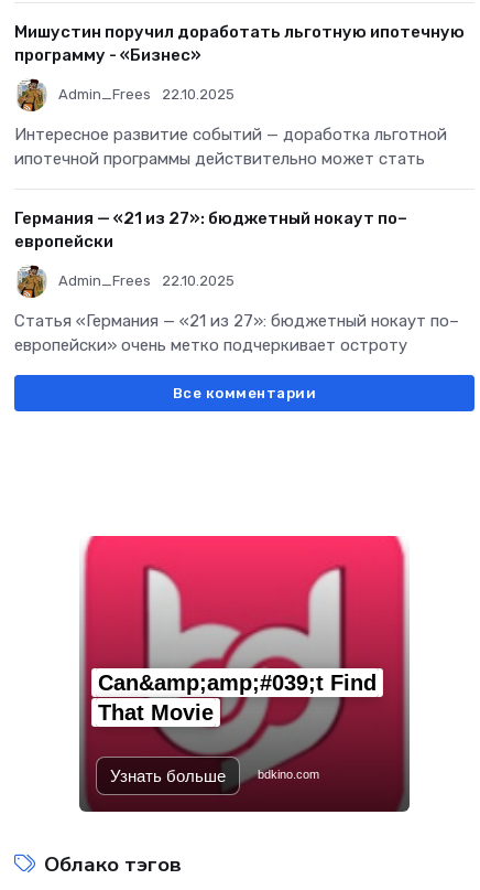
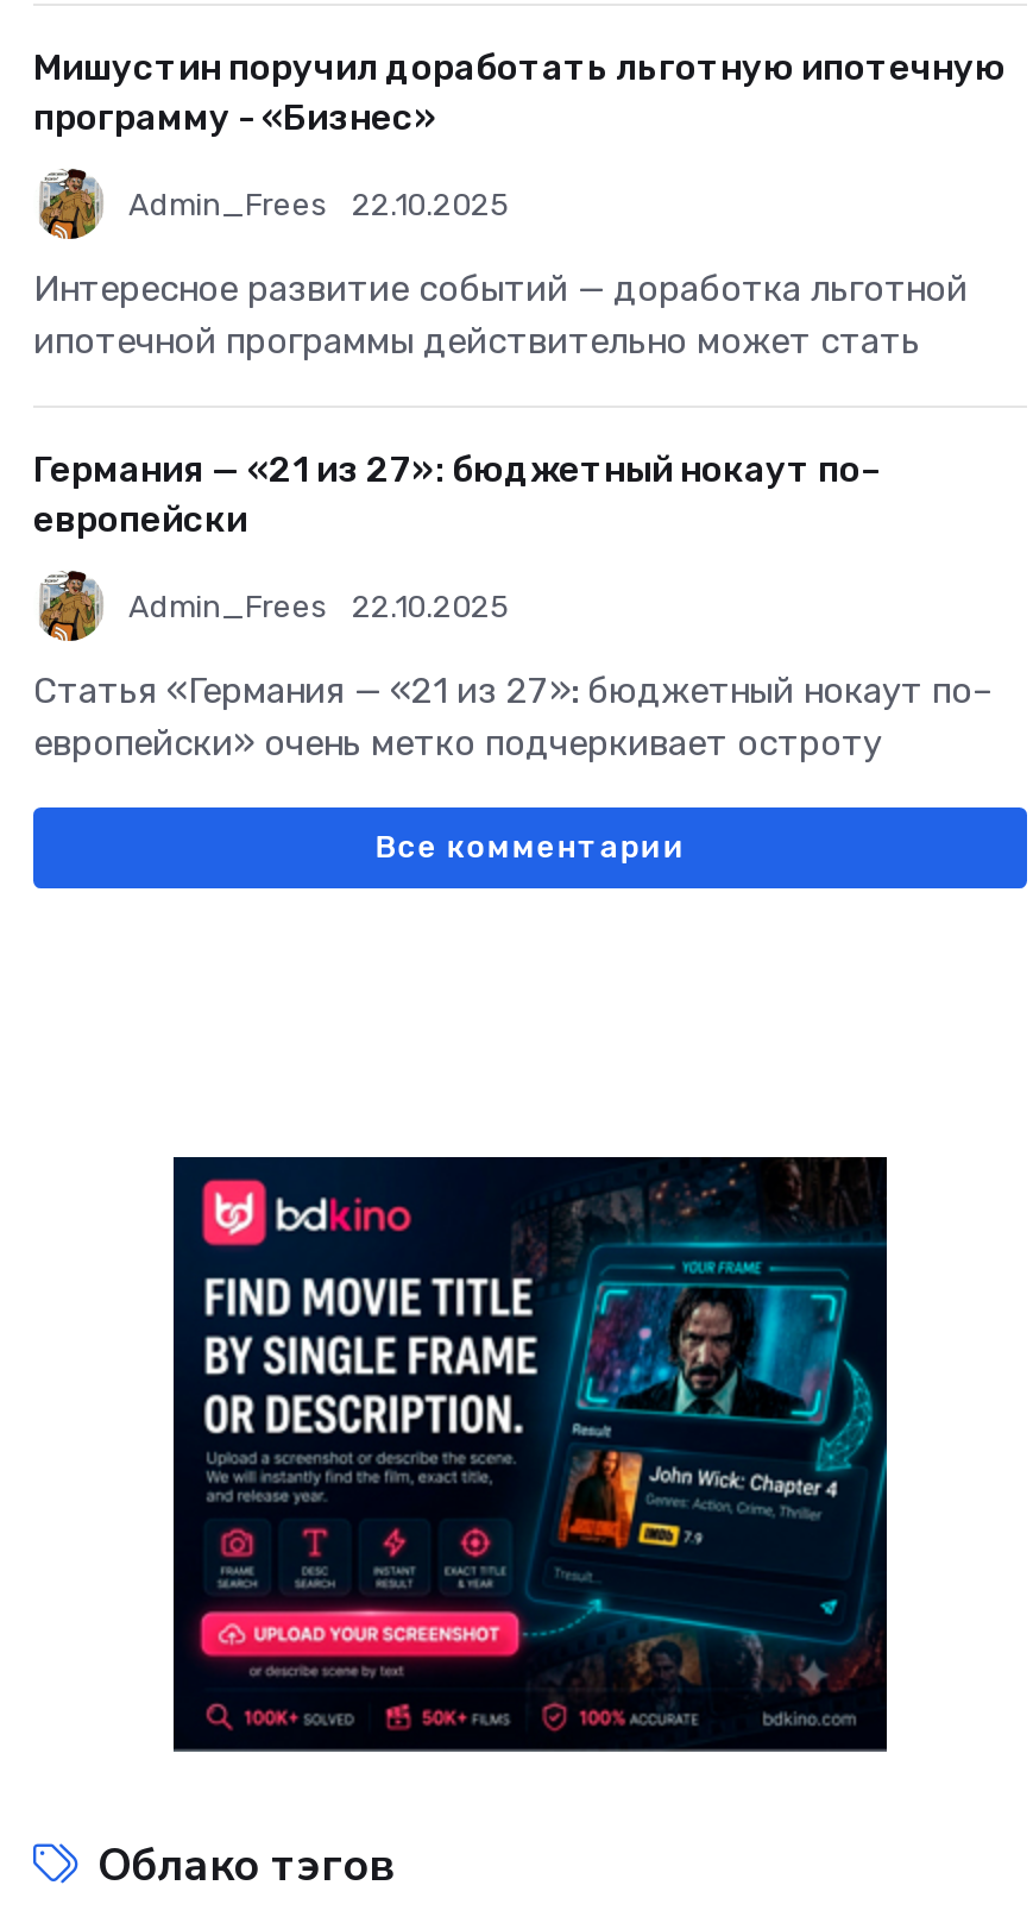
[78,535,411,813] [image] -> [171,1154,889,1753] [image]
[98,671,377,785] Can&amp;amp;#039;t Find | That Movie | Узнать больше | bdkino.com -> none

